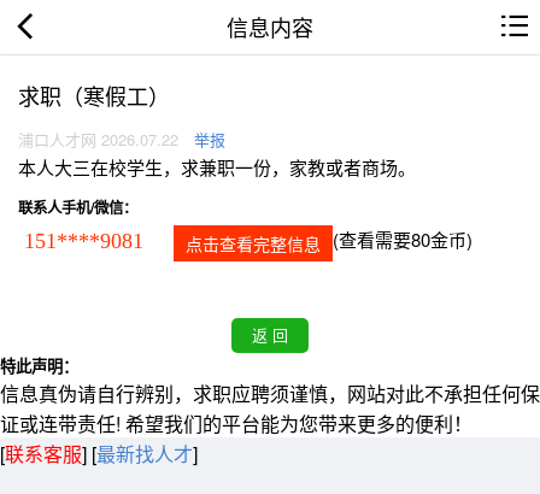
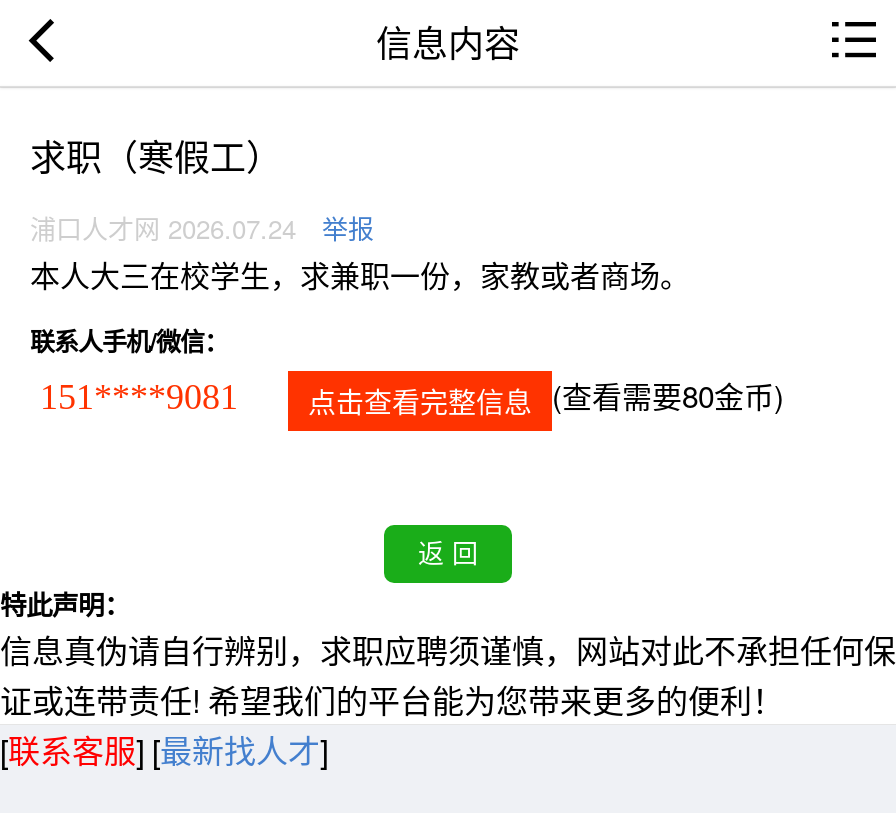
[18,128,225,151] 浦口人才网 2026.07.22 举报 -> [30,209,374,247] 浦口人才网 2026.07.24 举报

